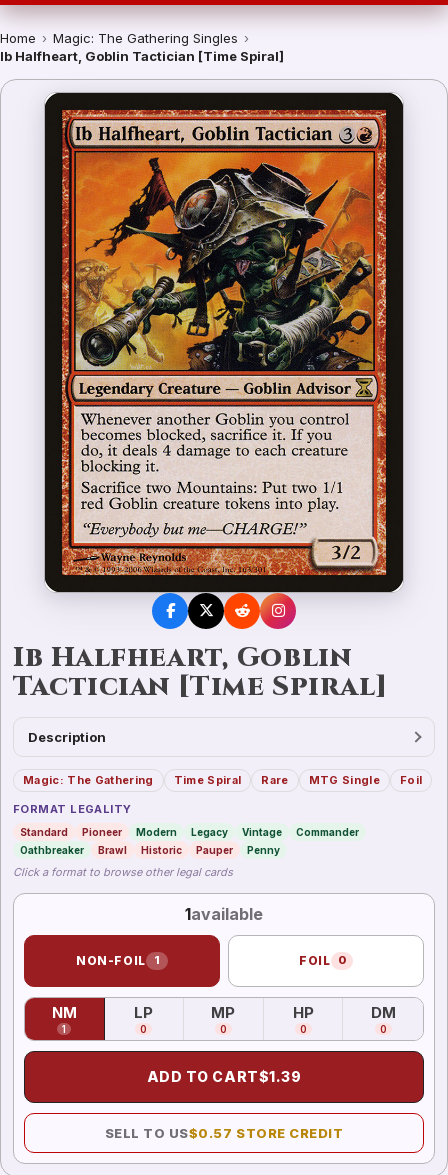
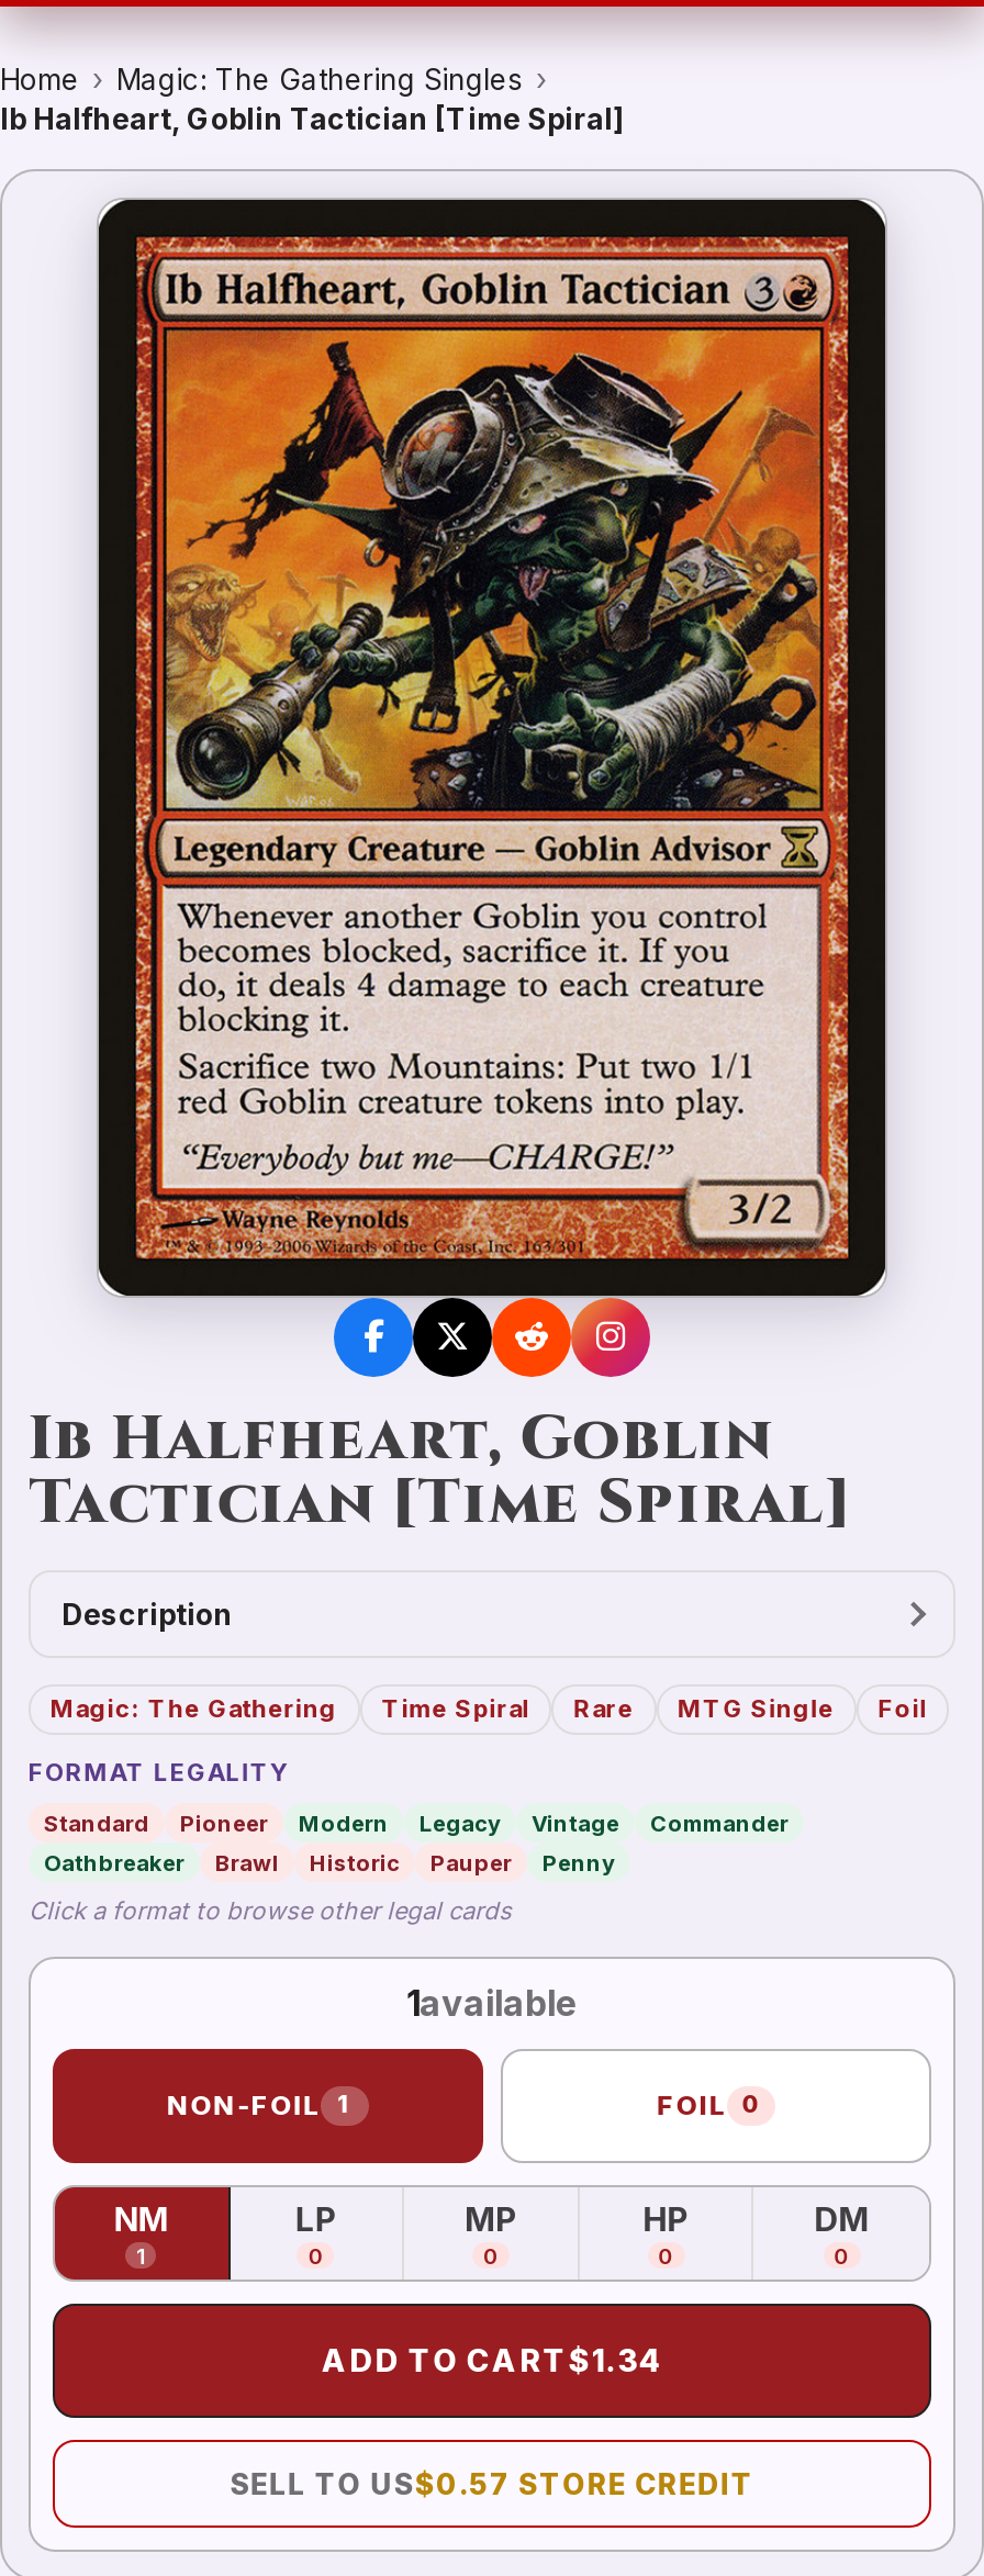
[146,1068,301,1085] ADD TO CART $1.39 -> [322,2340,662,2377] ADD TO CART $1.34

